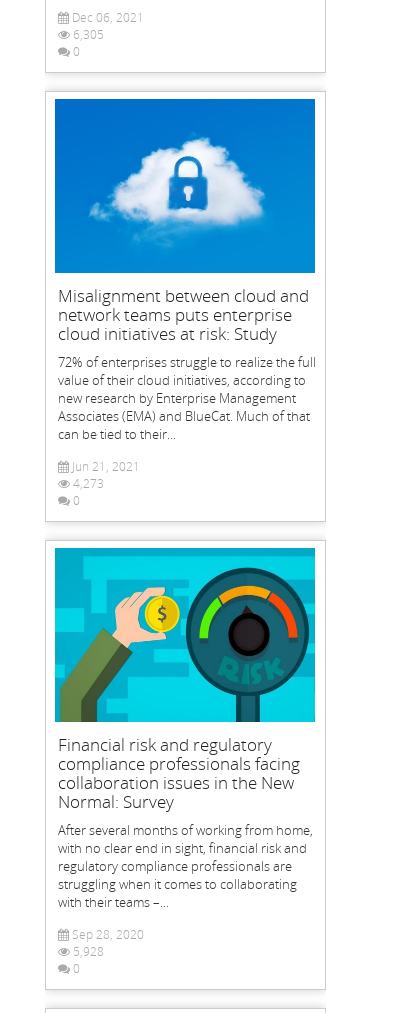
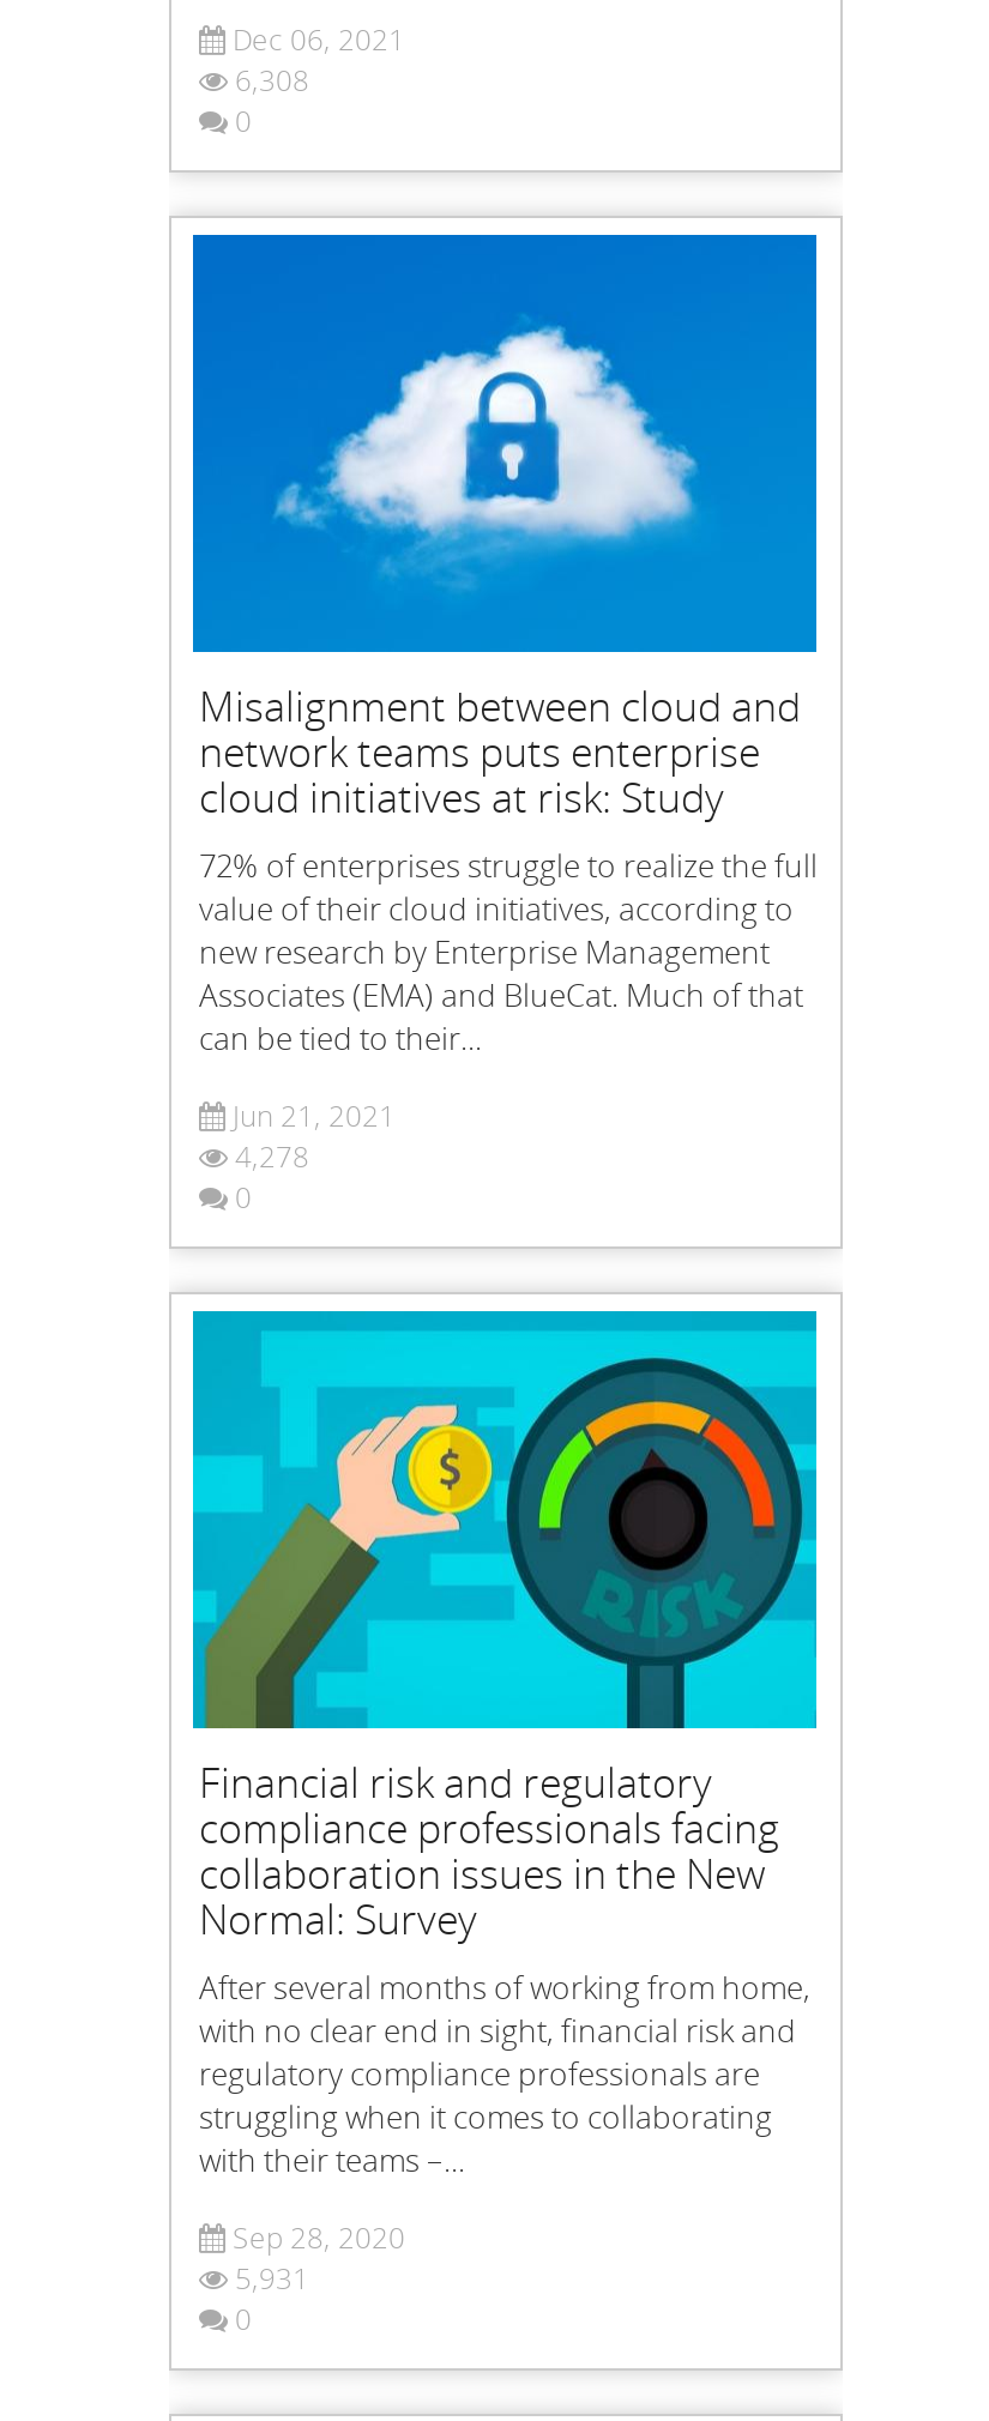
[69,25,103,42] 6,305 -> [228,59,309,99] 6,308
[69,474,103,491] 4,273 -> [228,1135,309,1176] 4,278
[69,942,103,959] 5,928 -> [228,2257,309,2298] 5,931

